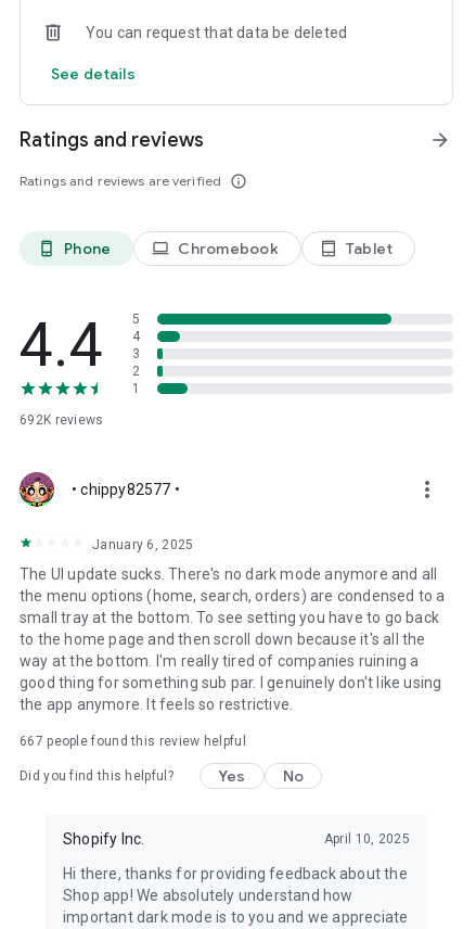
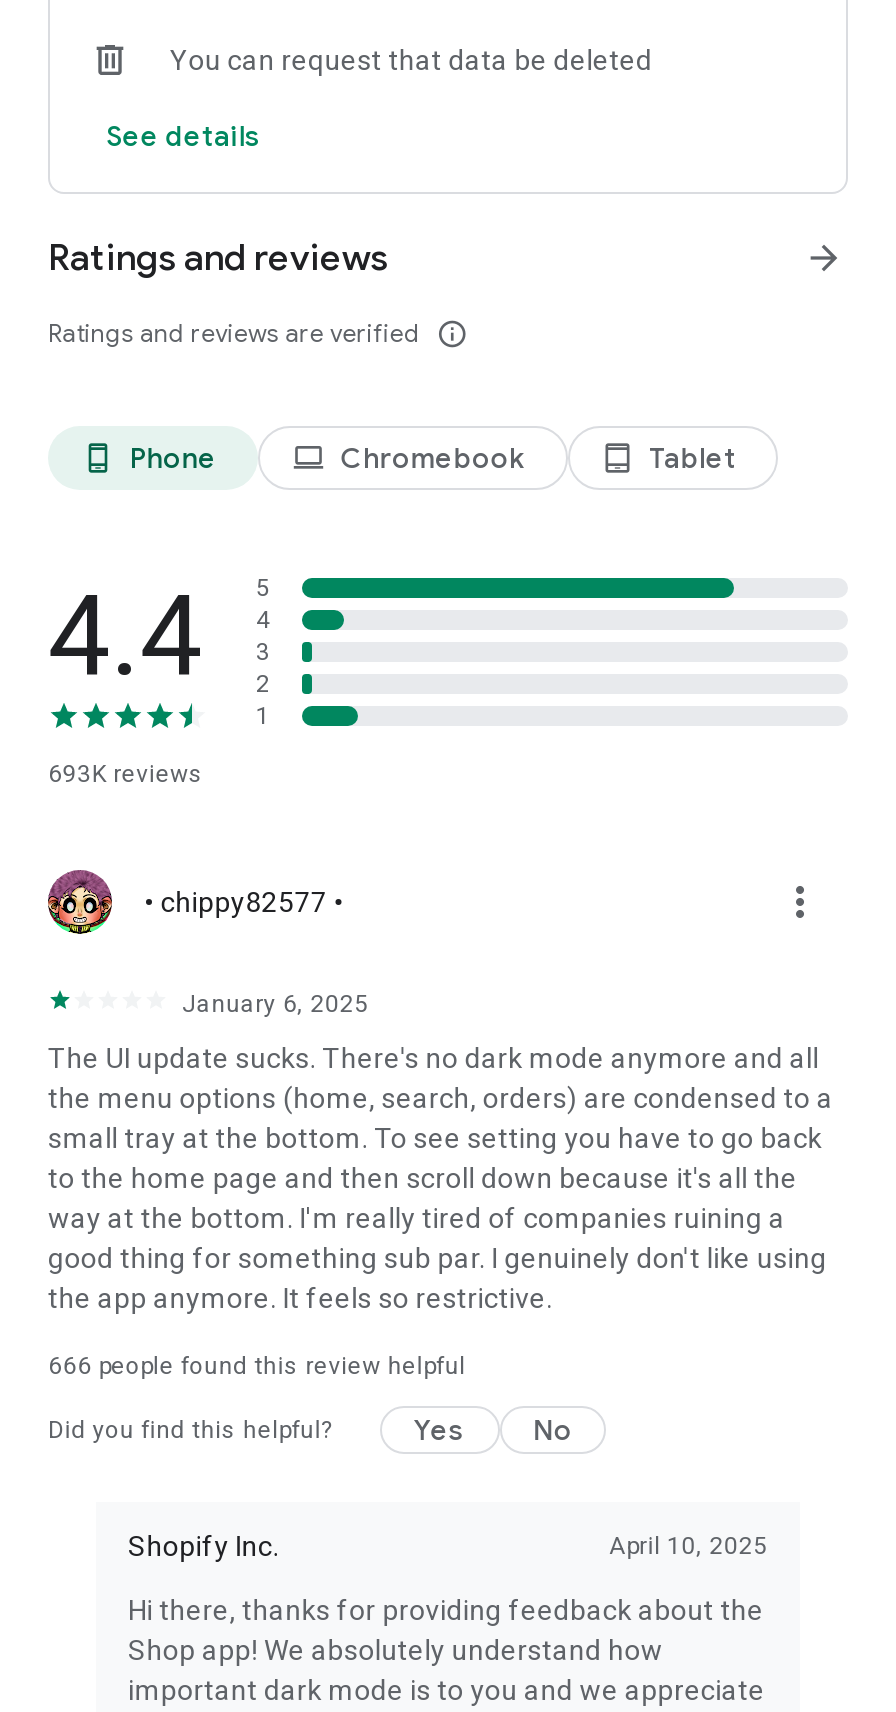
[20,412,104,428] 692K reviews -> [48,760,203,788] 693K reviews
[20,734,246,749] 667 people found this review helpful -> [48,1352,466,1380] 666 people found this review helpful

